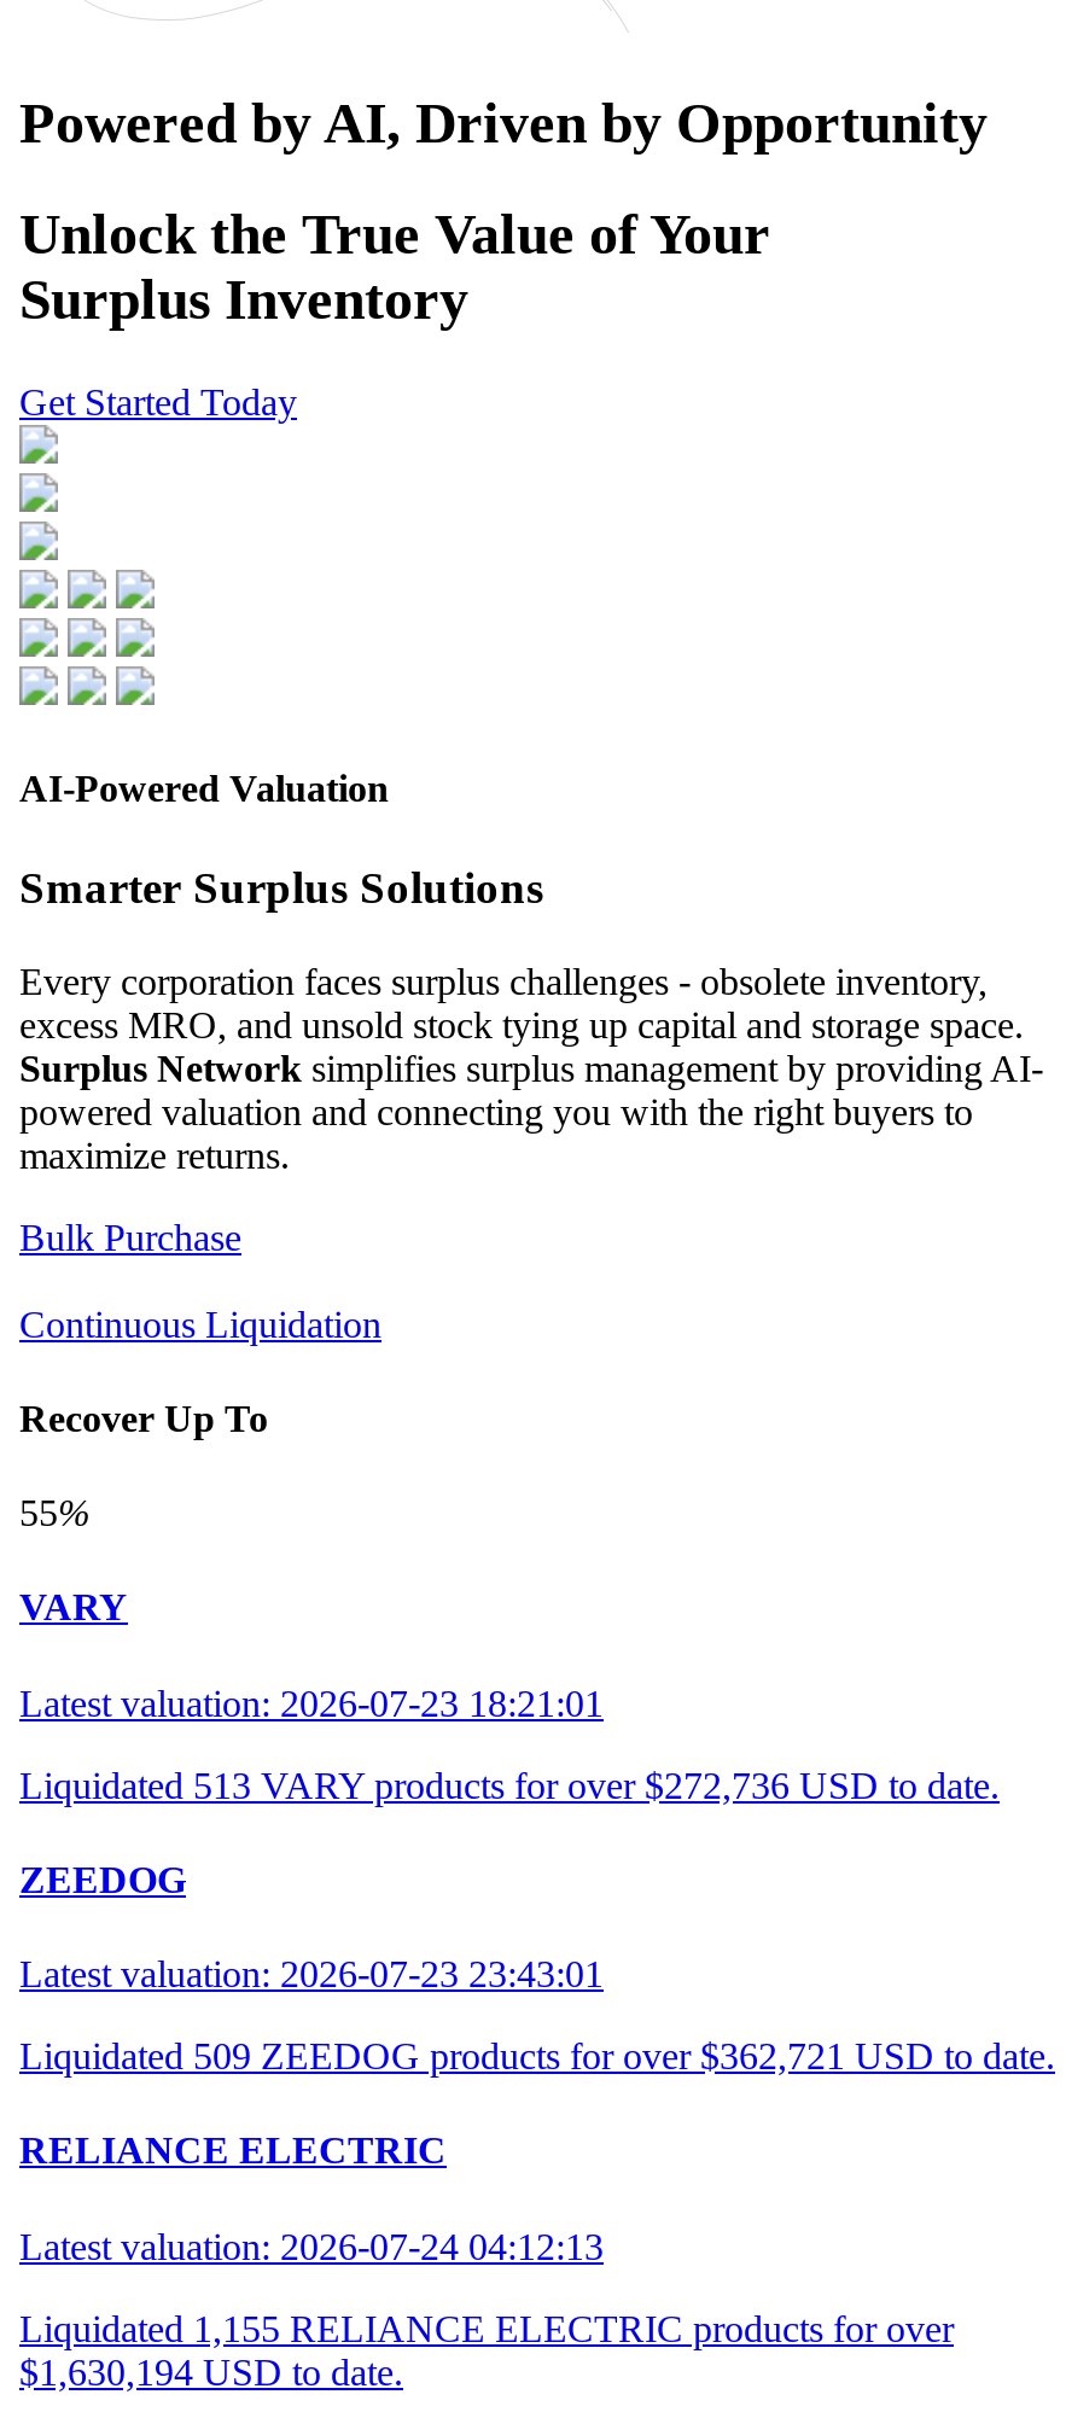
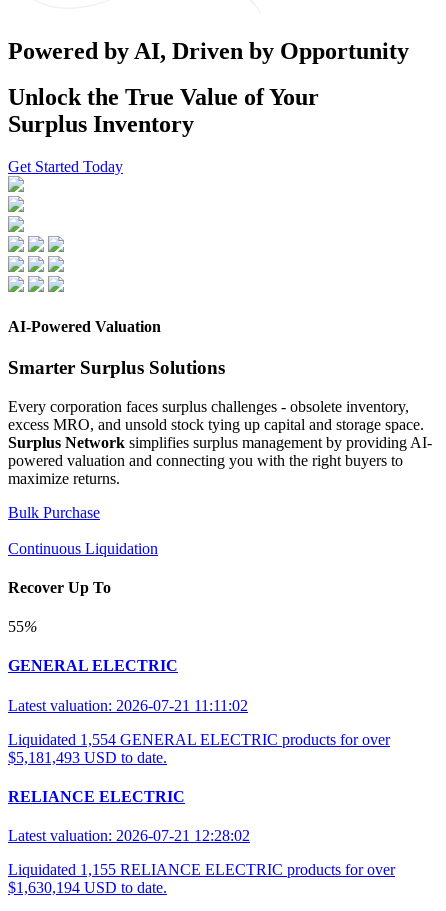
[19,1587,1055,2077] VARY | Latest valuation: 2026-07-23 18:21:01 | Liquidated 513 VARY products for over $272,736 USD to date. | ZEEDOG | Latest valuation: 2026-07-23 23:43:01 | Liquidated 509 ZEEDOG products for over $362,721 USD to date. -> [8,657,390,766] GENERAL ELECTRIC | Latest valuation: 2026-07-21 11:11:02 | Liquidated 1,554 GENERAL ELECTRIC products for over | $5,181,493 USD to date.
[19,2225,604,2266] Latest valuation: 2026-07-24 04:12:13 -> [8,827,250,844] Latest valuation: 2026-07-21 12:28:02

